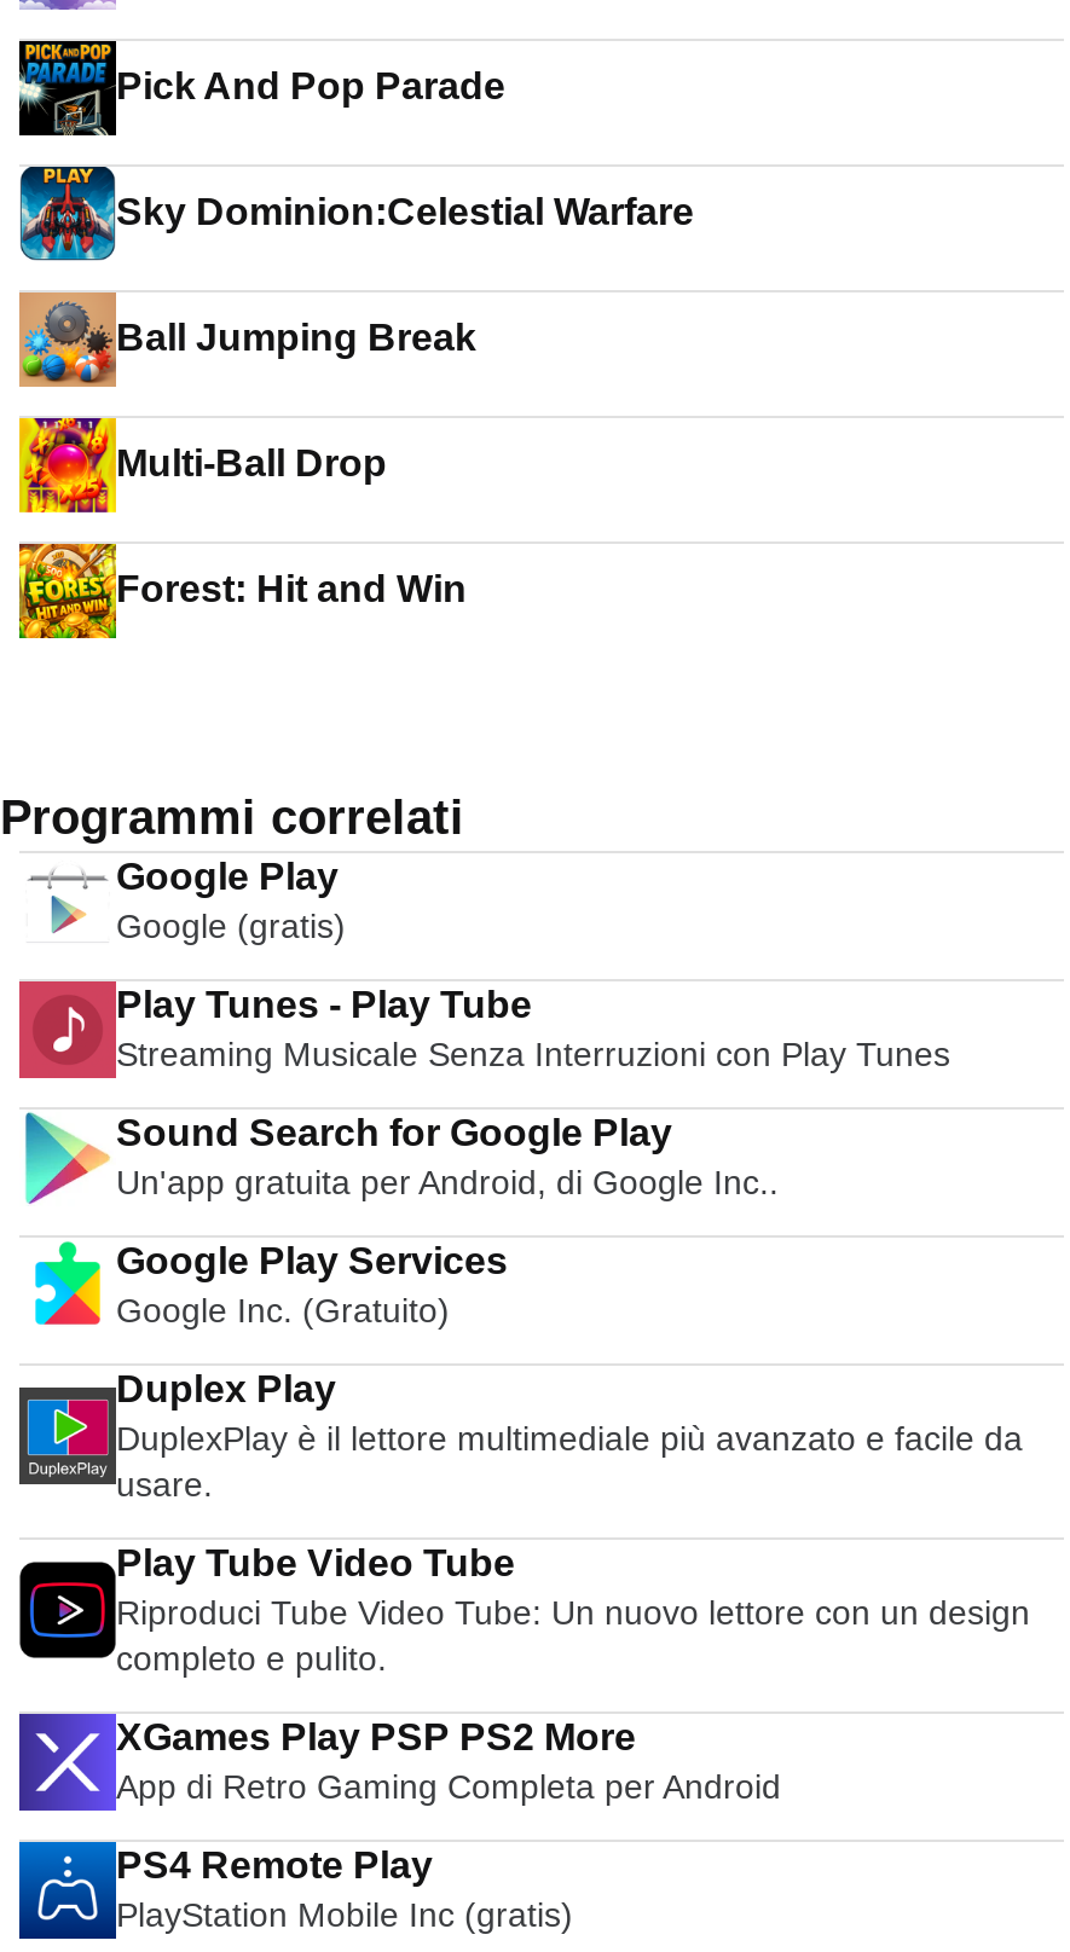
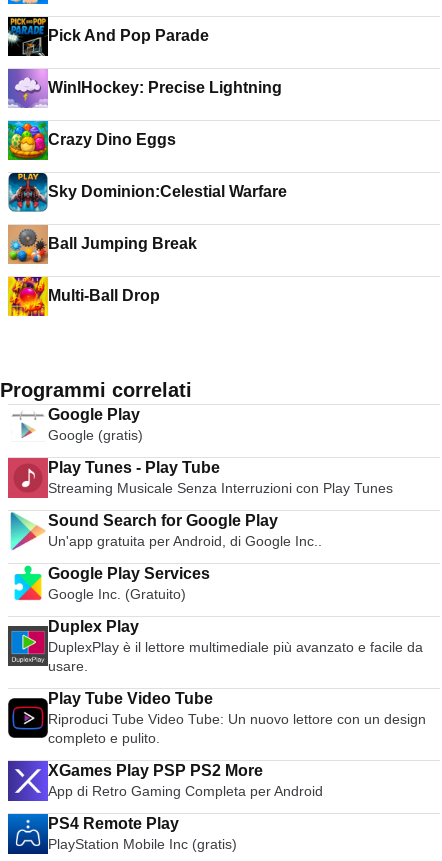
none -> [7,120,49,161] [image]
none -> [8,68,282,148] [image] | WinlHockey: Precise Lightning | Crazy Dino Eggs
moved [17,162,694,483] -> [7,171,287,304]: [image] | Sky Dominion:Celestial Warfare | Ball Jumping Break | Multi-Ball Drop
[17,541,467,641] [image] | Forest: Hit and Win -> none

